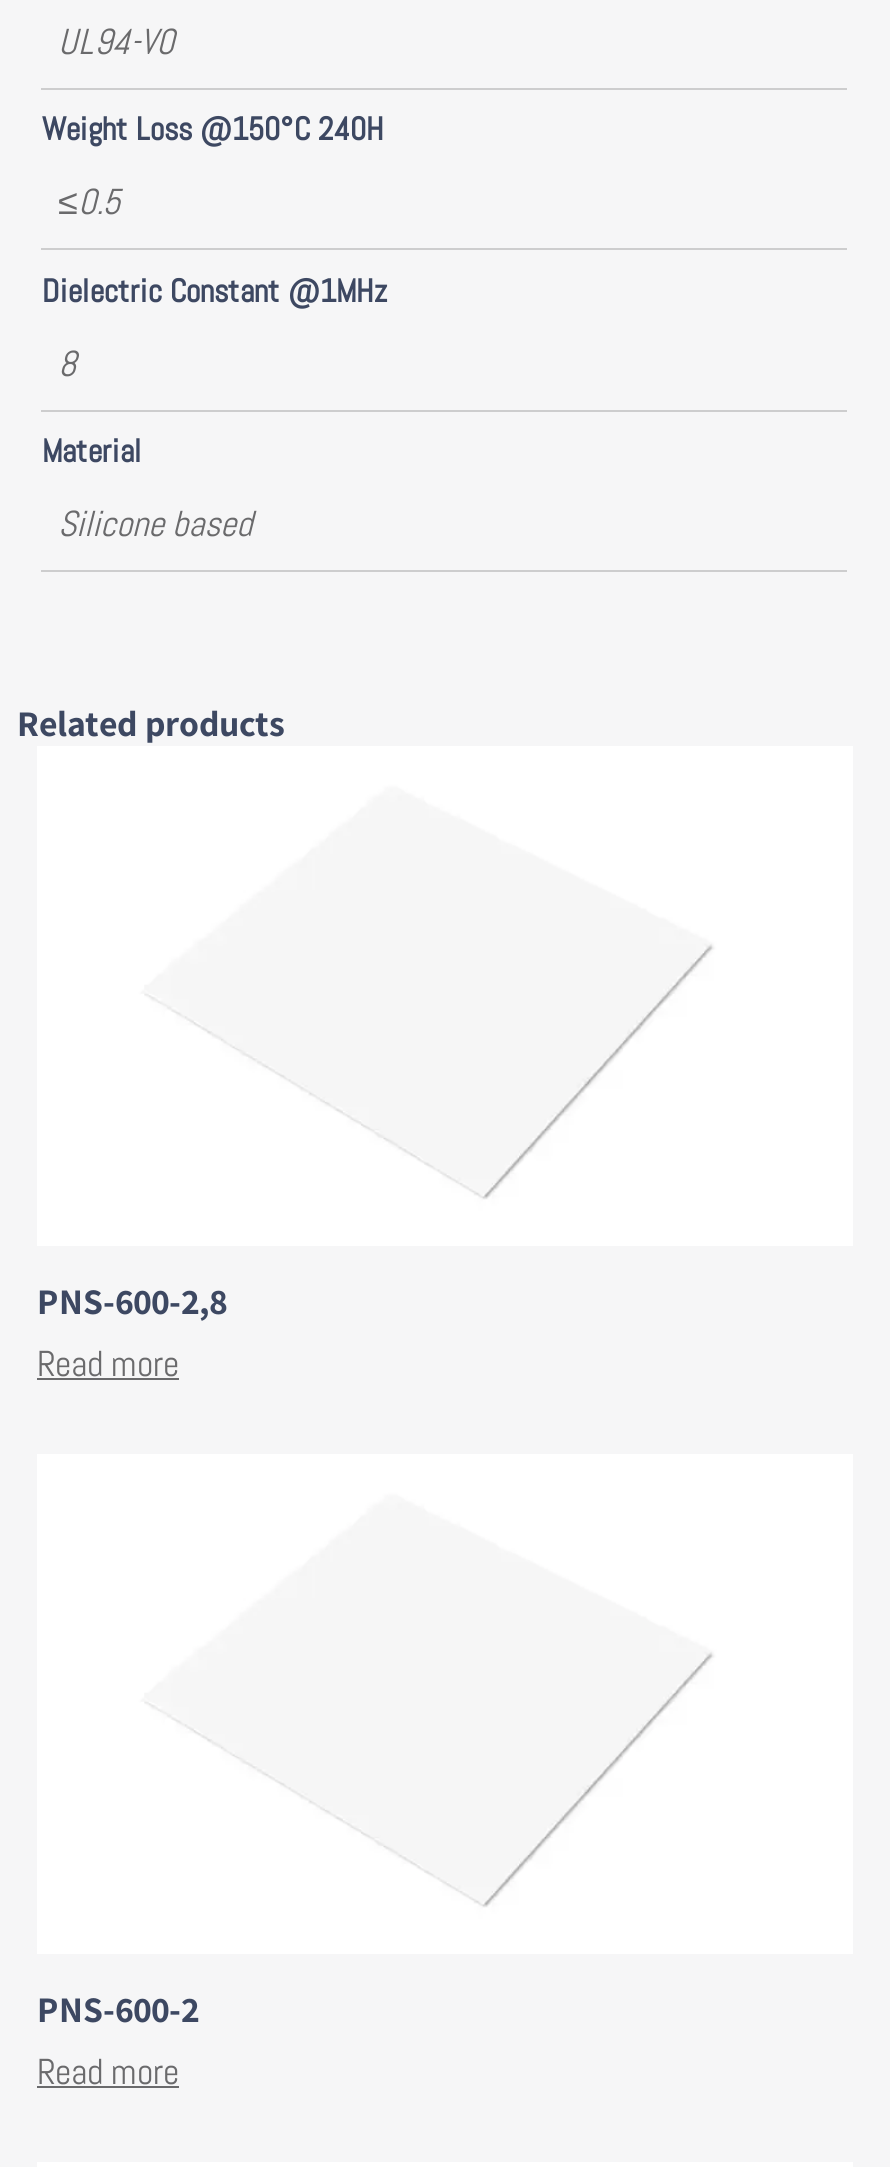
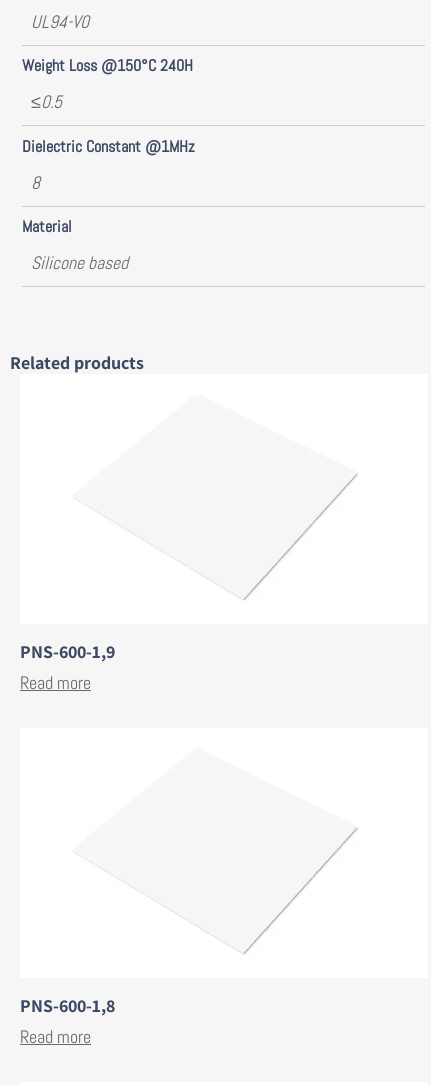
[37,1279,227,1325] PNS-600-2,8 -> [20,640,115,663] PNS-600-1,9
[37,1987,199,2033] PNS-600-2 -> [20,994,115,1017] PNS-600-1,8

